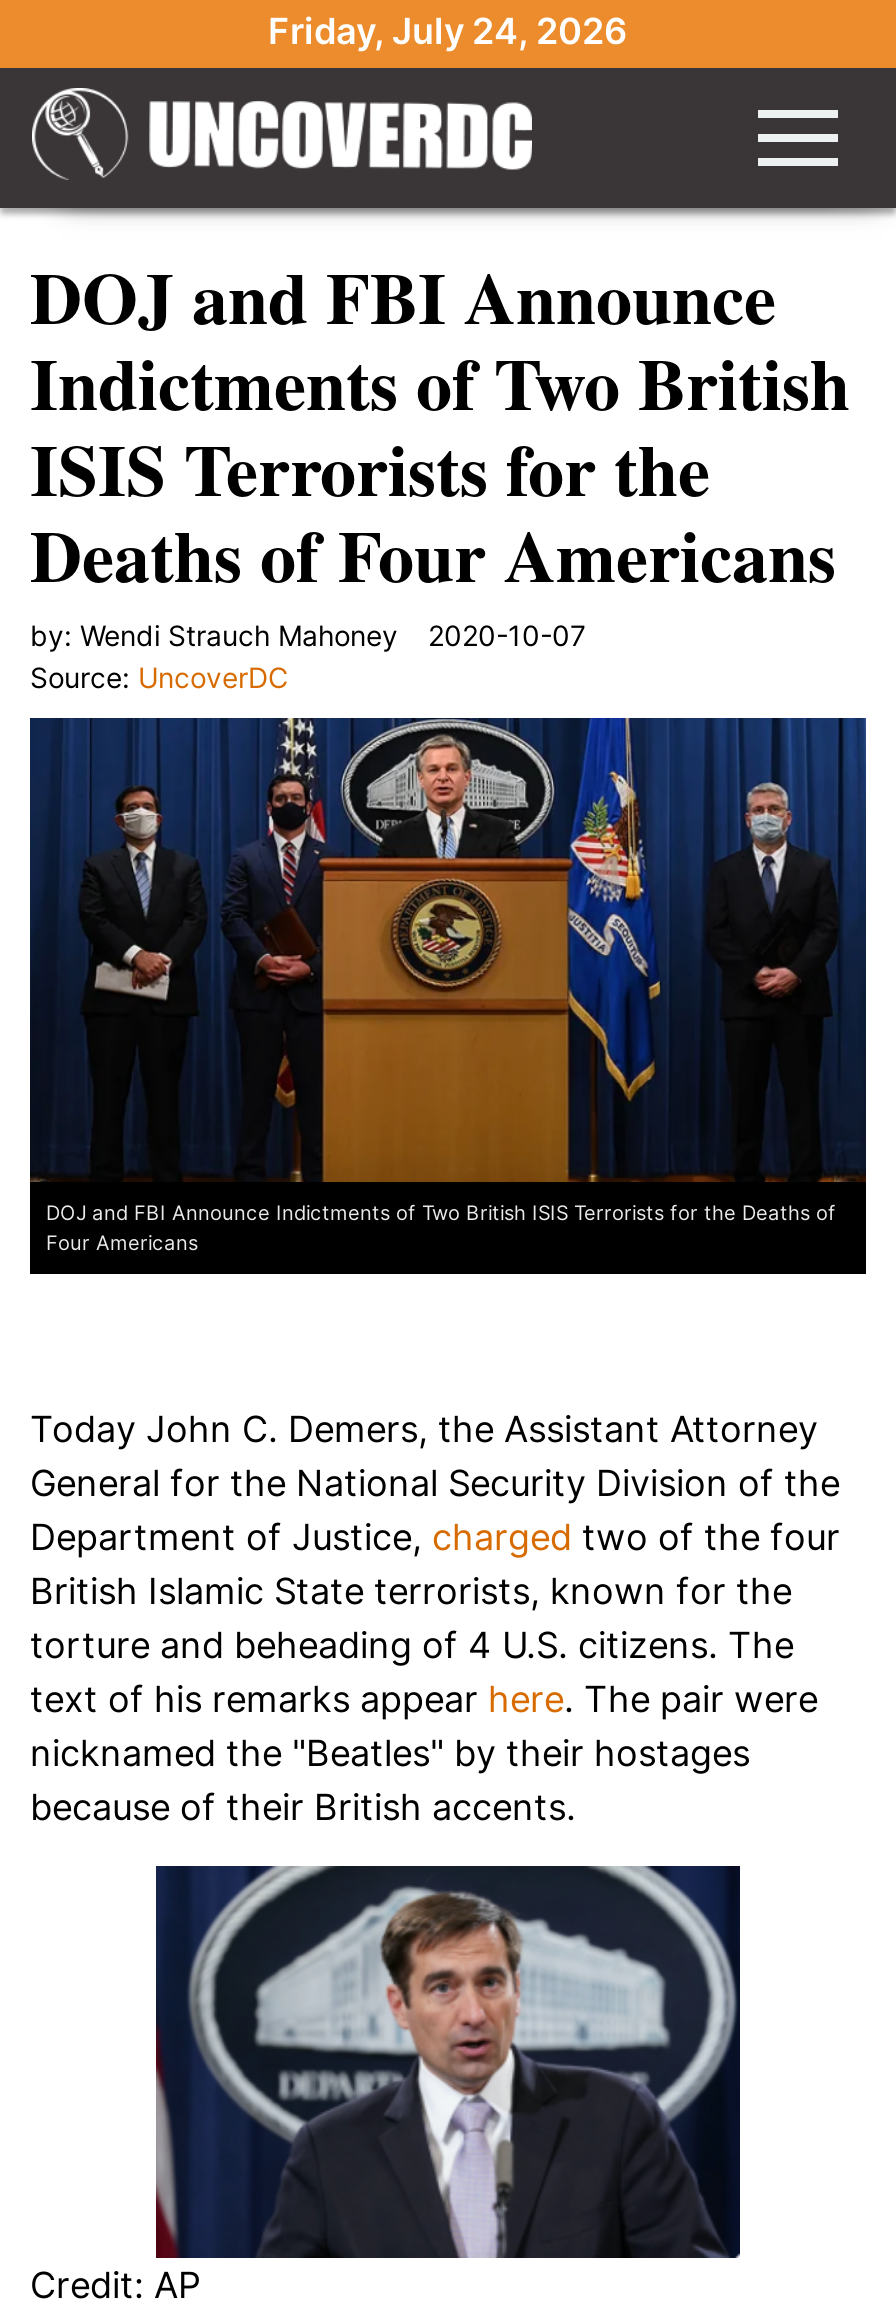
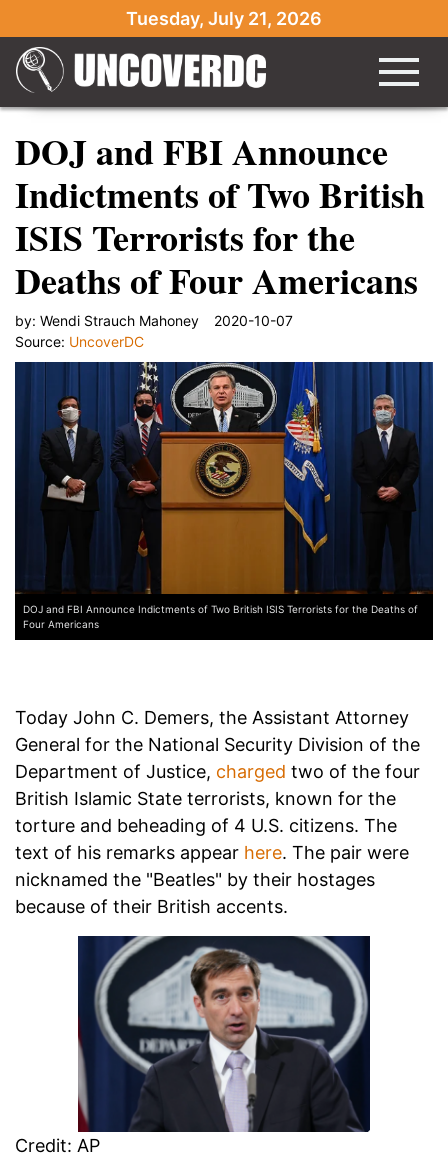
[268,10,628,52] Friday, July 24, 2026 -> [126,8,322,29] Tuesday, July 21, 2026

